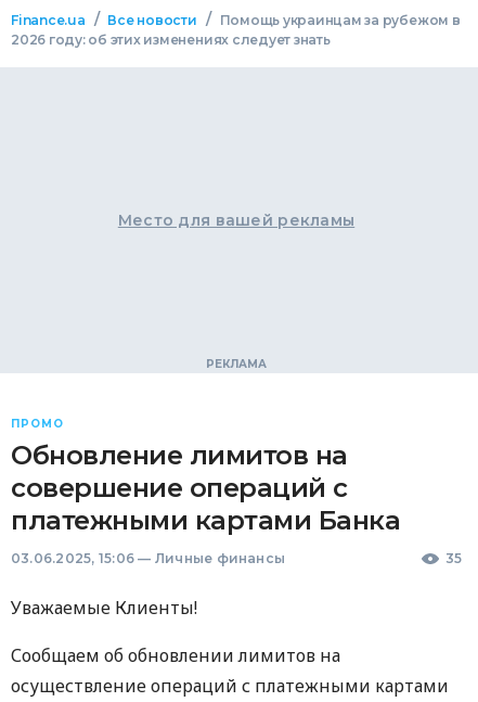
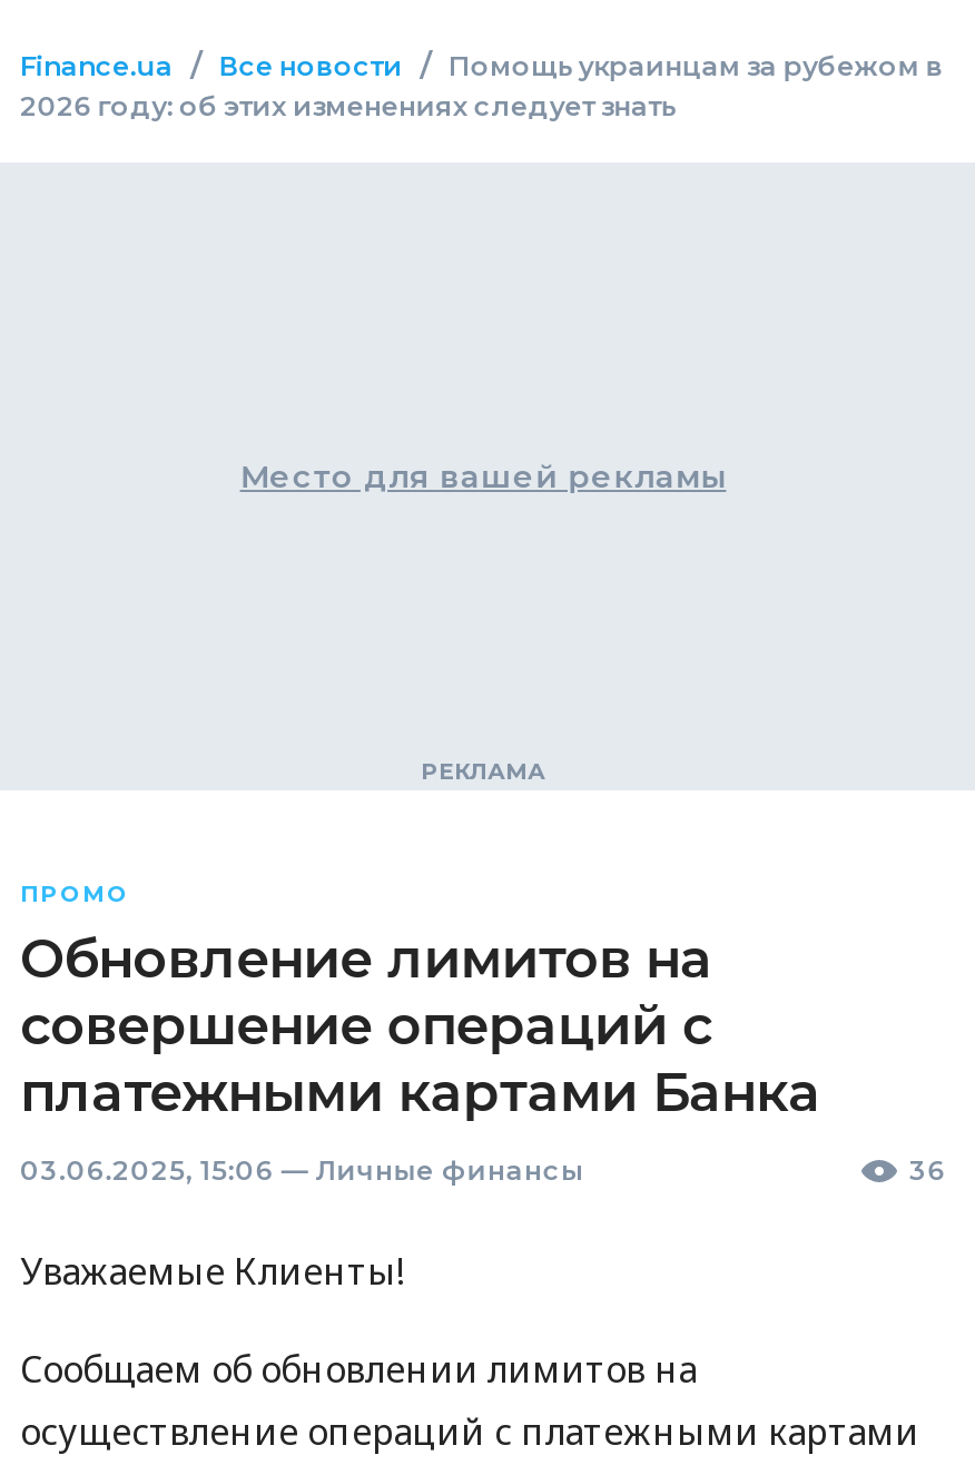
[445,550,462,566] 35 -> [909,1153,946,1186] 36

